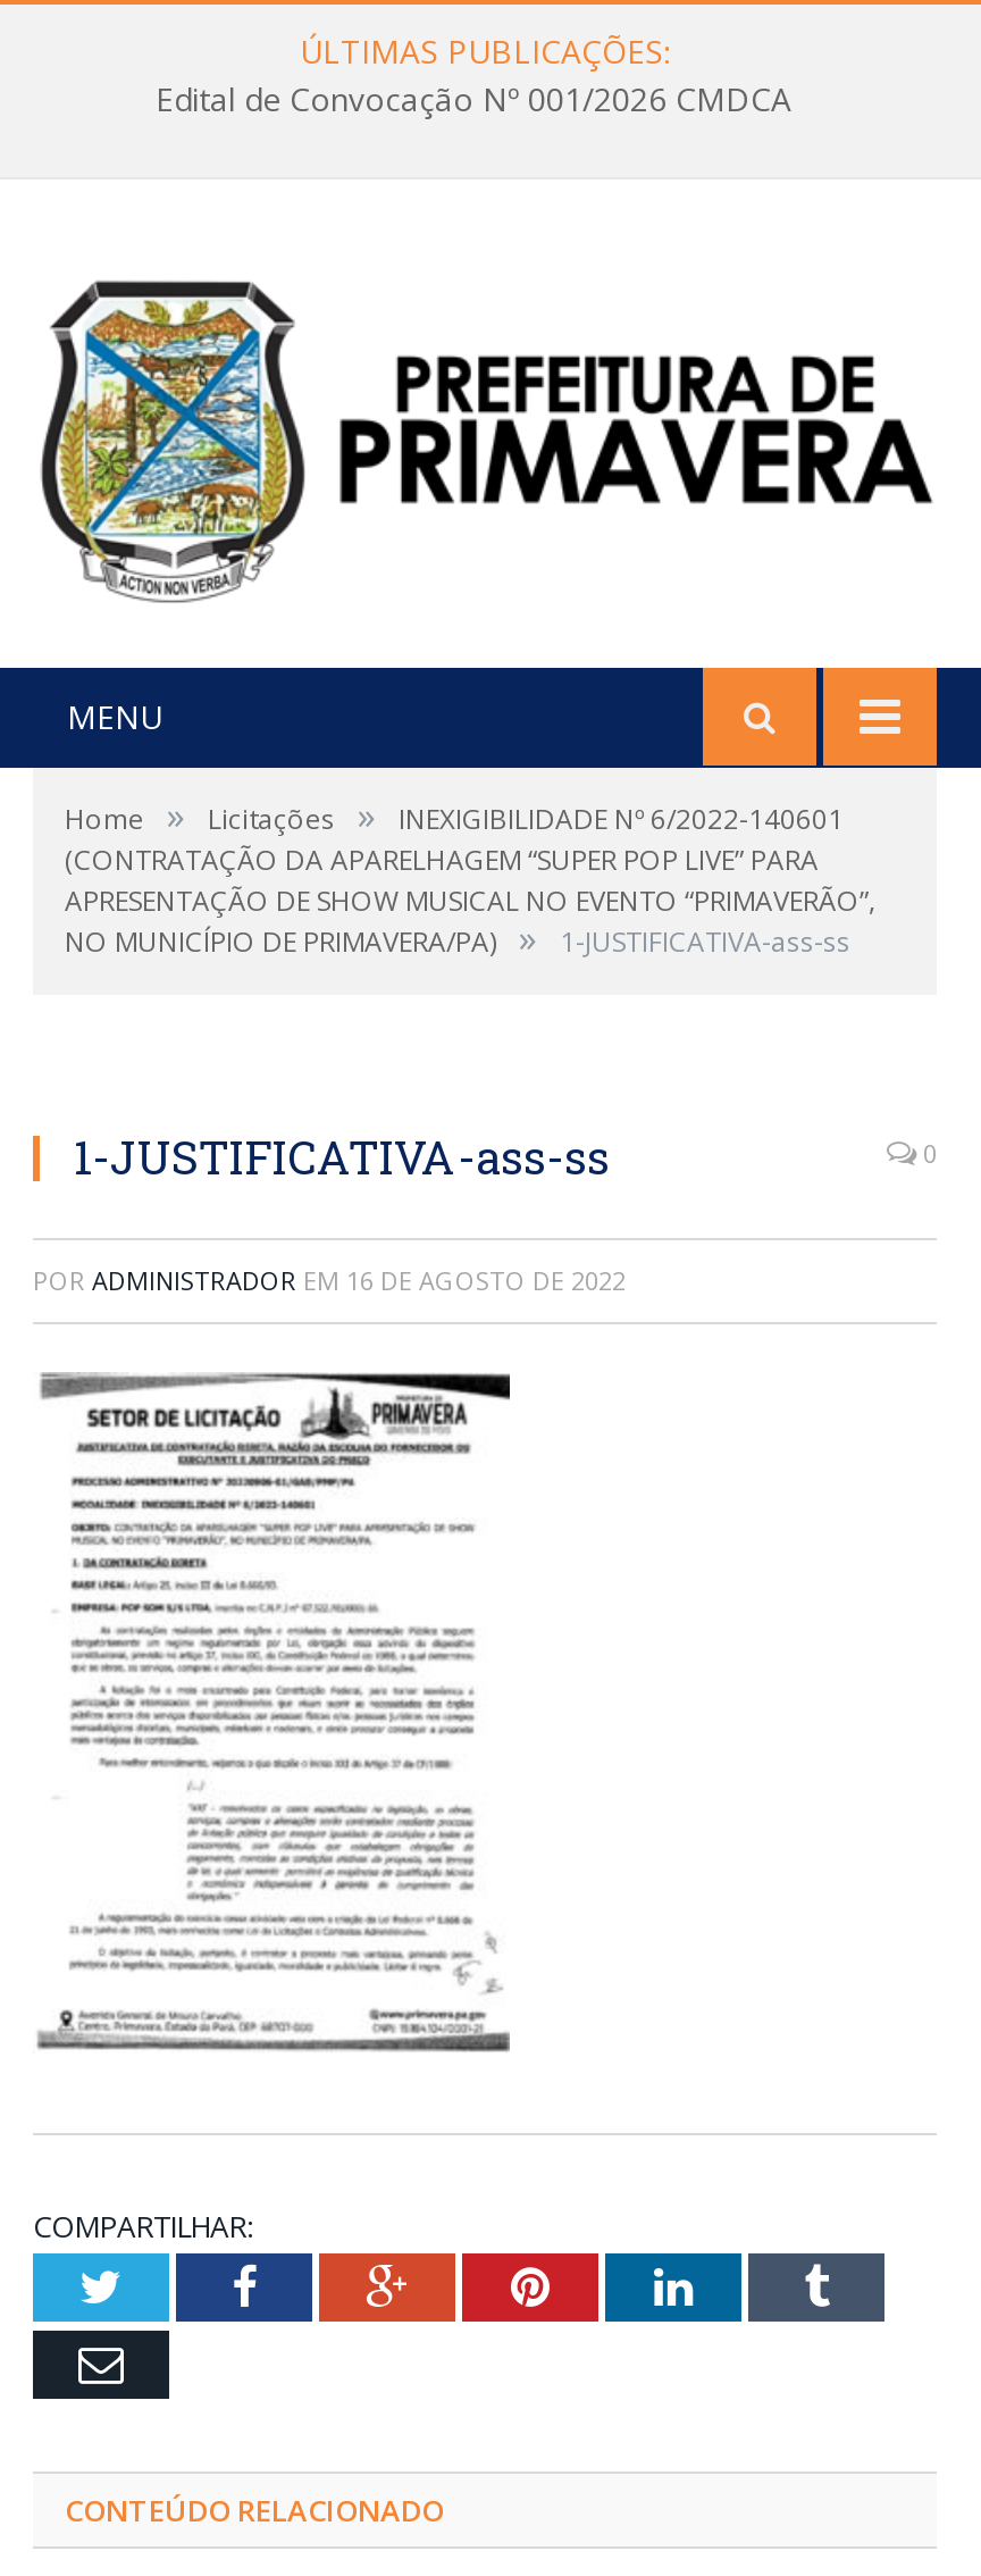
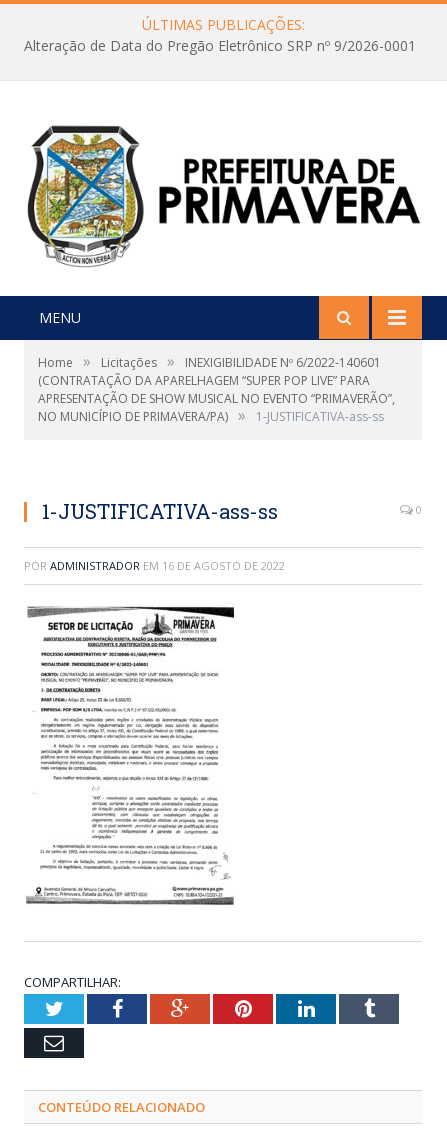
[156,78,791,121] Edital de Convocação Nº 001/2026 CMDCA -> [24,36,416,55] Alteração de Data do Pregão Eletrônico SRP nº 9/2026-0001

